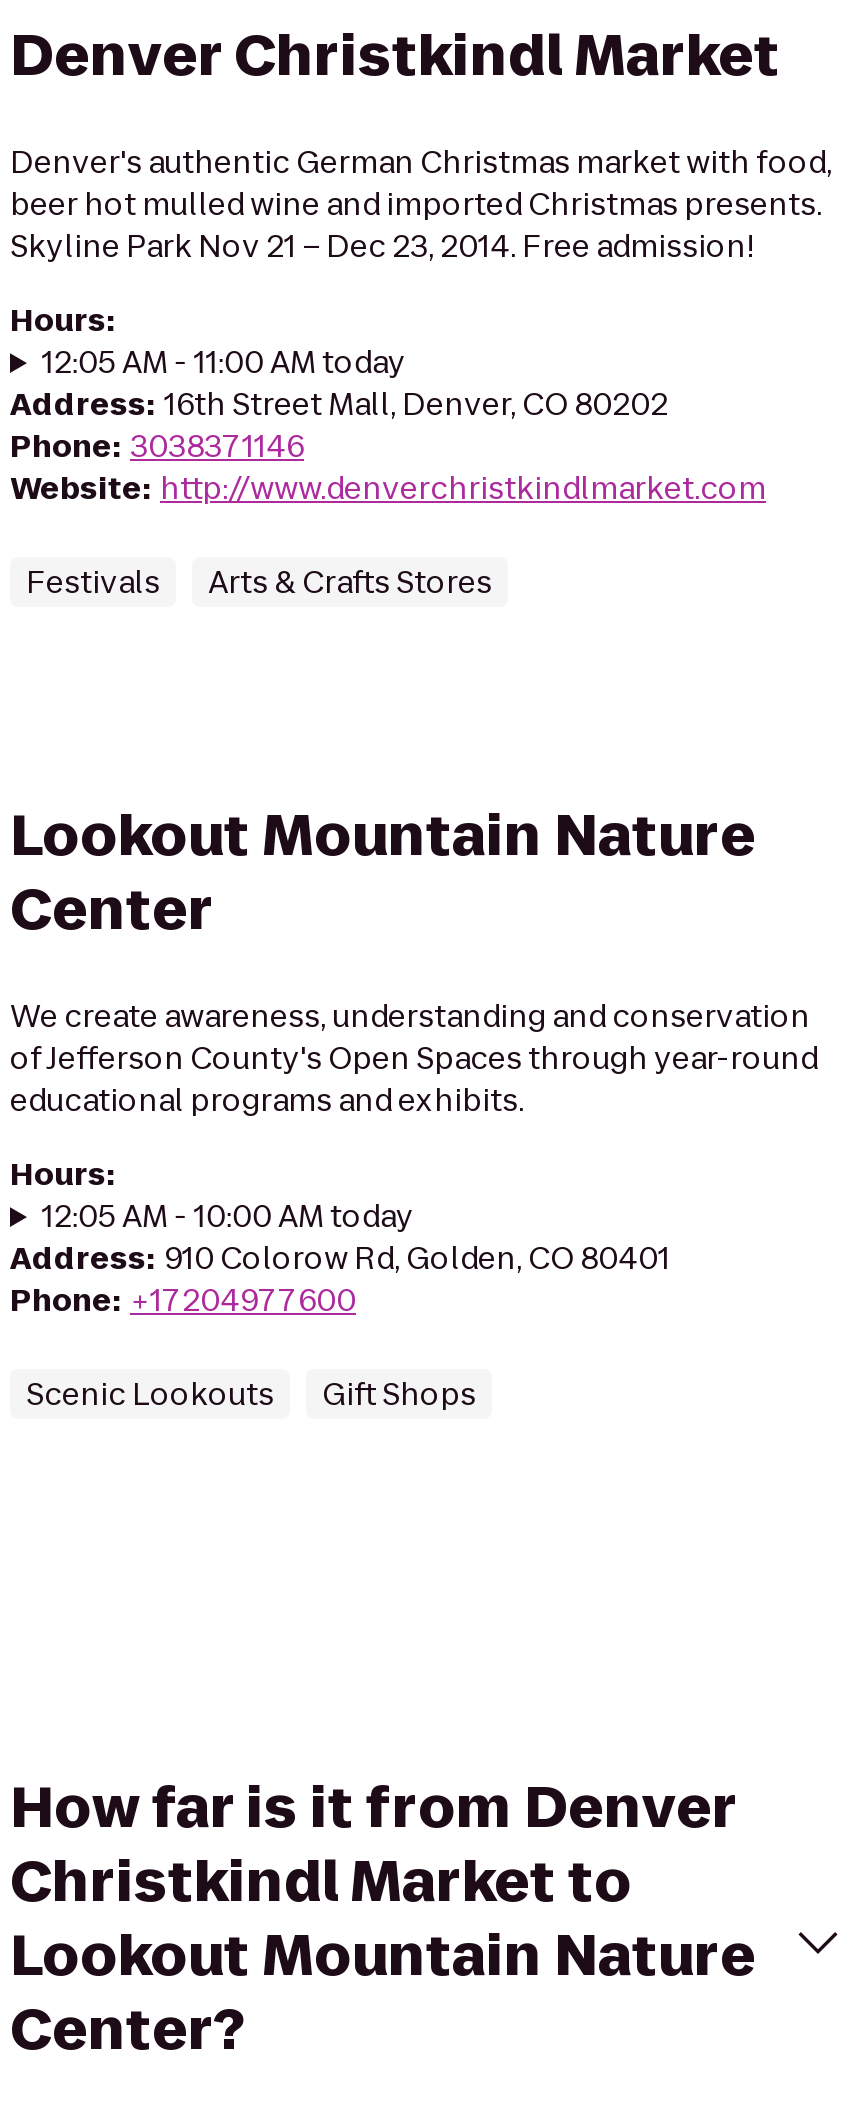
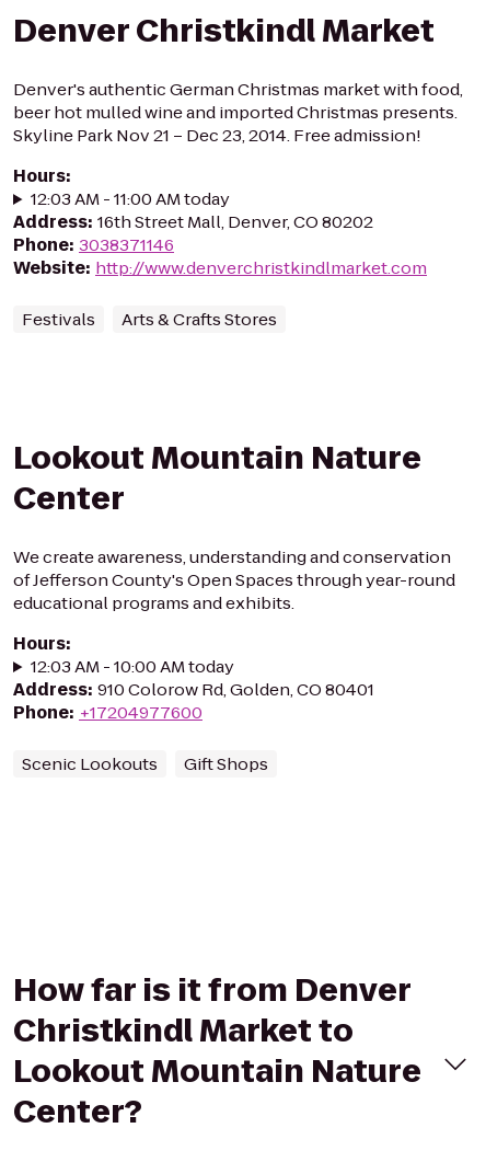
[42,341,406,383] 12:05 AM - 11:00 AM today -> [31,187,230,210] 12:03 AM - 11:00 AM today
[42,1195,414,1237] 12:05 AM - 10:00 AM today -> [31,655,234,678] 12:03 AM - 10:00 AM today

